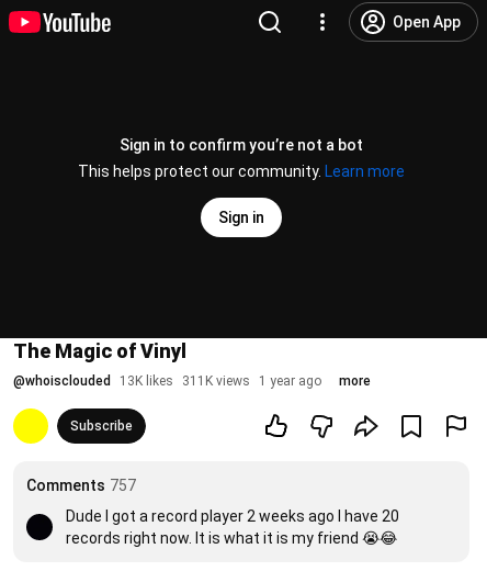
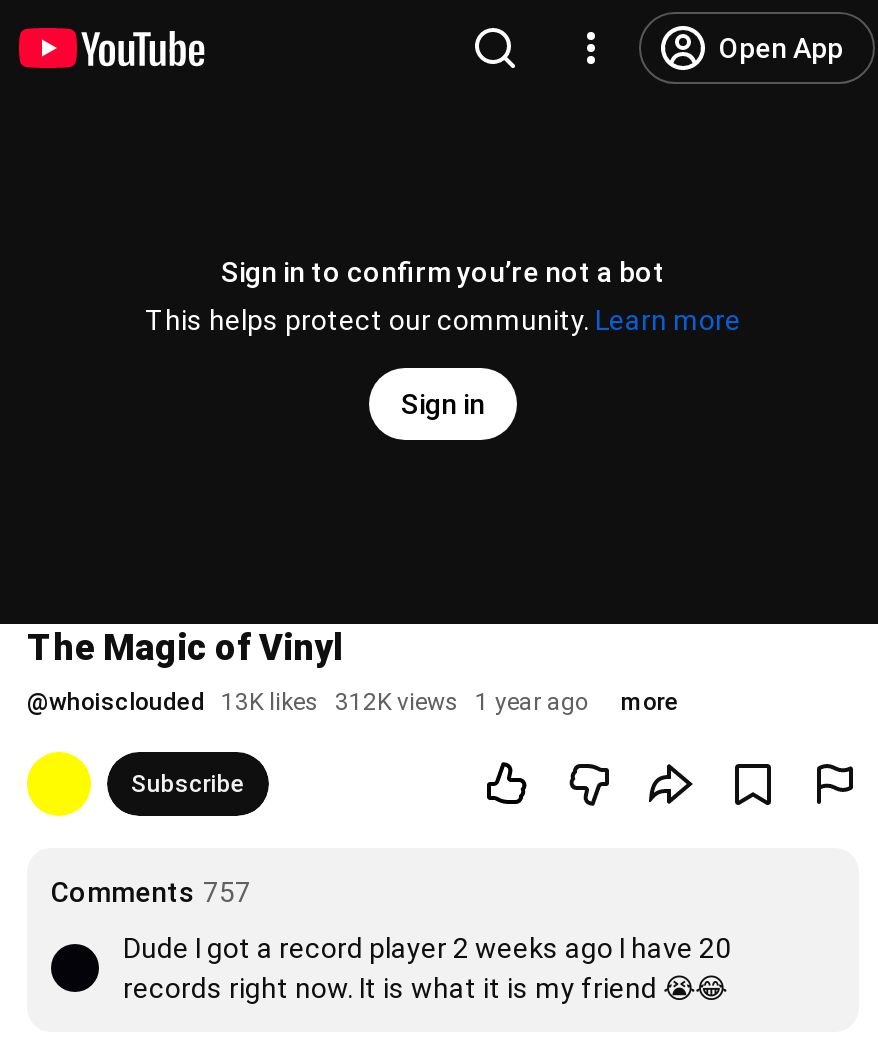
[13,373,321,389] @whoisclouded 13K likes 311K views 1 year ago -> [27,688,589,716] @whoisclouded 13K likes 312K views 1 year ago

